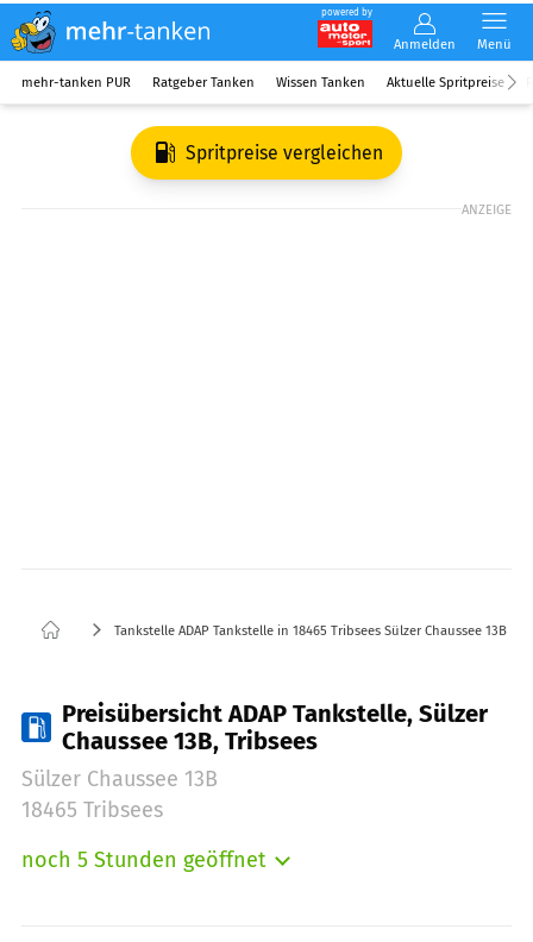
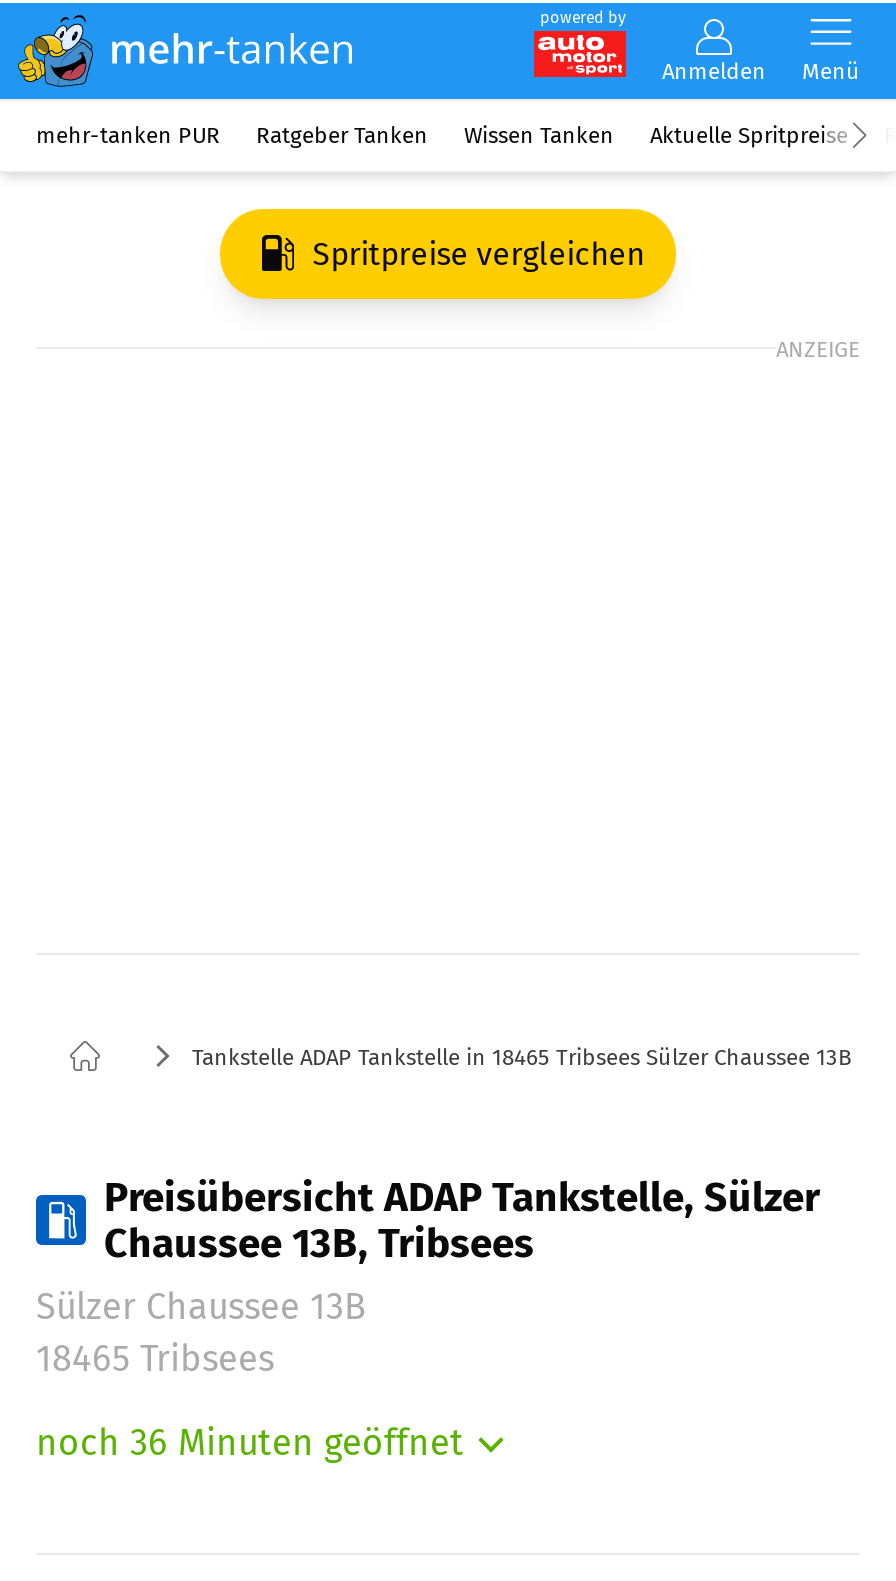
[21,847,266,873] noch 5 Stunden geöffnet -> [36,1422,464,1466] noch 36 Minuten geöffnet

